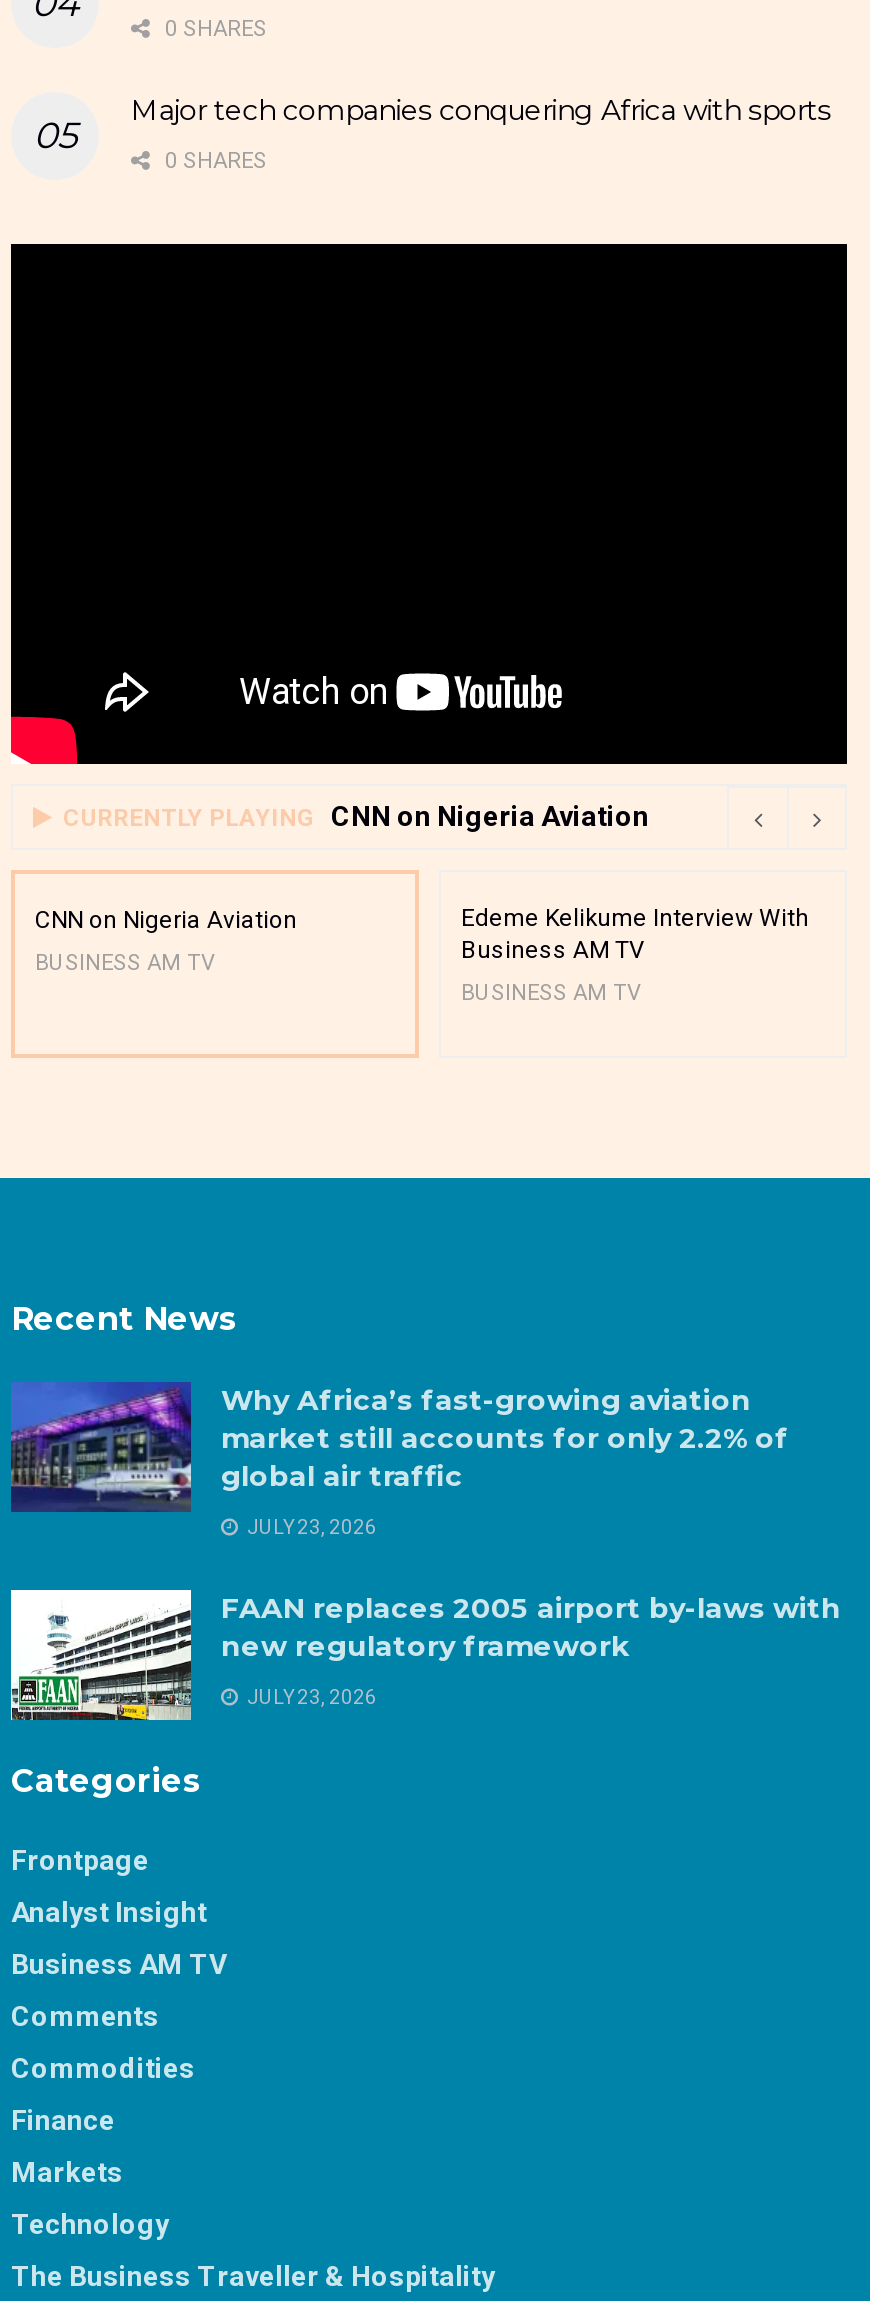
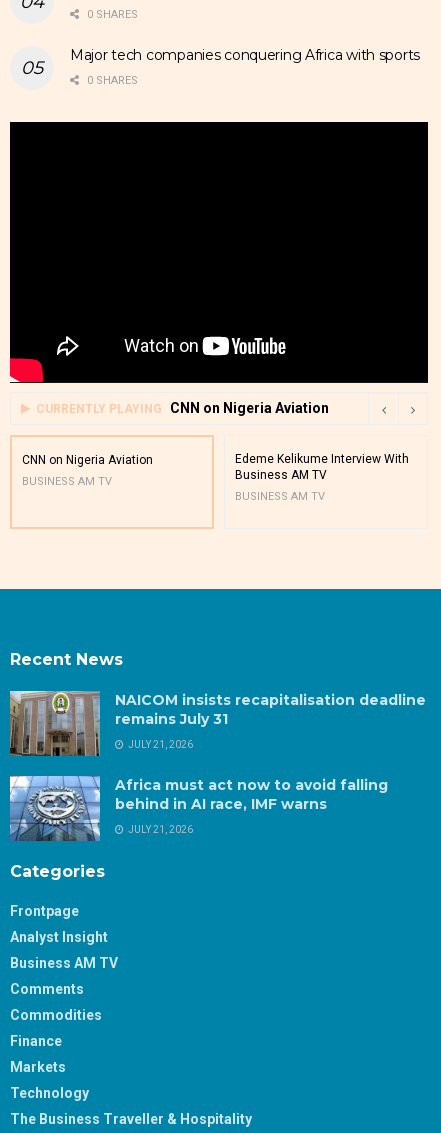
[11,1382,789,1512] [image] | Why Africa’s fast-growing aviation | market still accounts for only 2.2% of | global air traffic -> [9,690,426,756] [image] | NAICOM insists recapitalisation deadline | remains July 31
[243,1516,377,1538] JULY 23, 2026 -> [126,739,193,750] JULY 21, 2026
[9,1590,841,1722] [image] | FAAN replaces 2005 airport by-laws with | new regulatory framework -> [10,775,388,841] [image] | Africa must act now to avoid falling | behind in AI race, IMF warns
[243,1686,377,1708] JULY 23, 2026 -> [126,824,193,835] JULY 21, 2026

